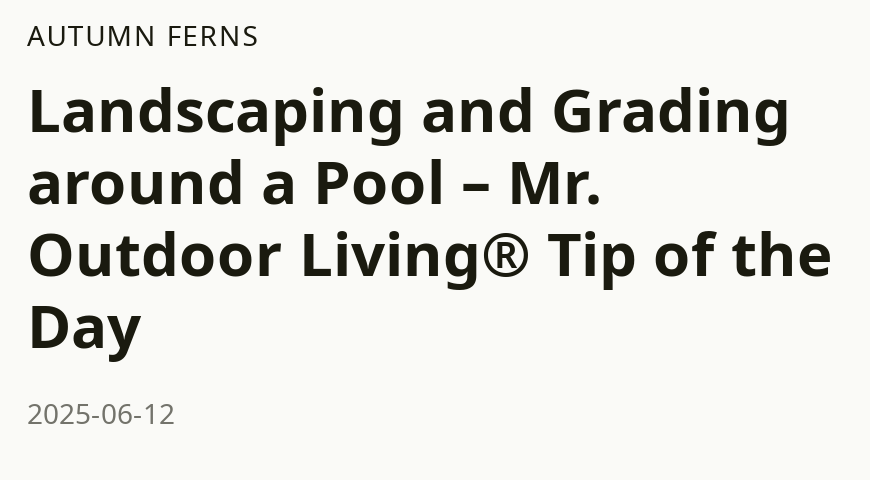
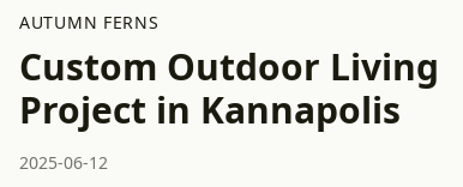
[27,68,833,366] Landscaping and Grading | around a Pool – Mr. | Outdoor Living® Tip of the | Day -> [19,42,439,134] Custom Outdoor Living | Project in Kannapolis

